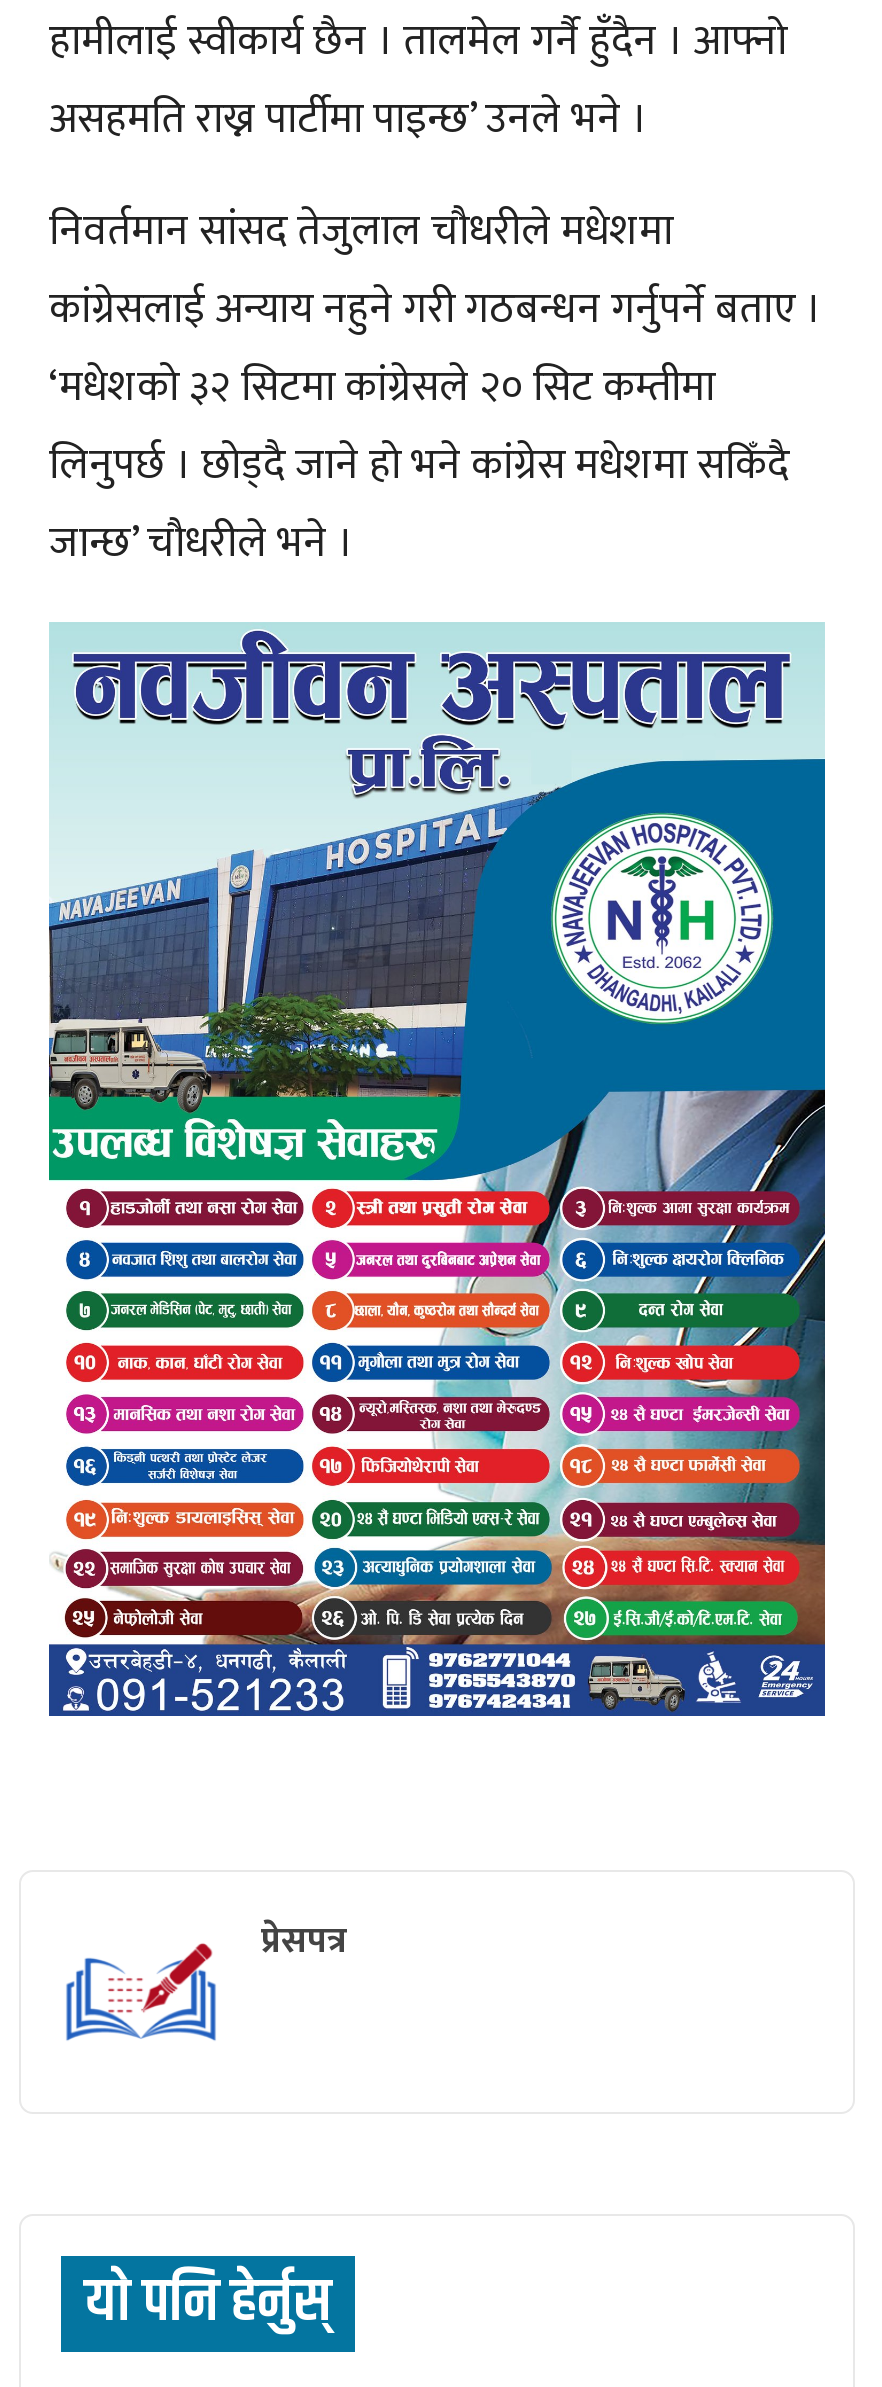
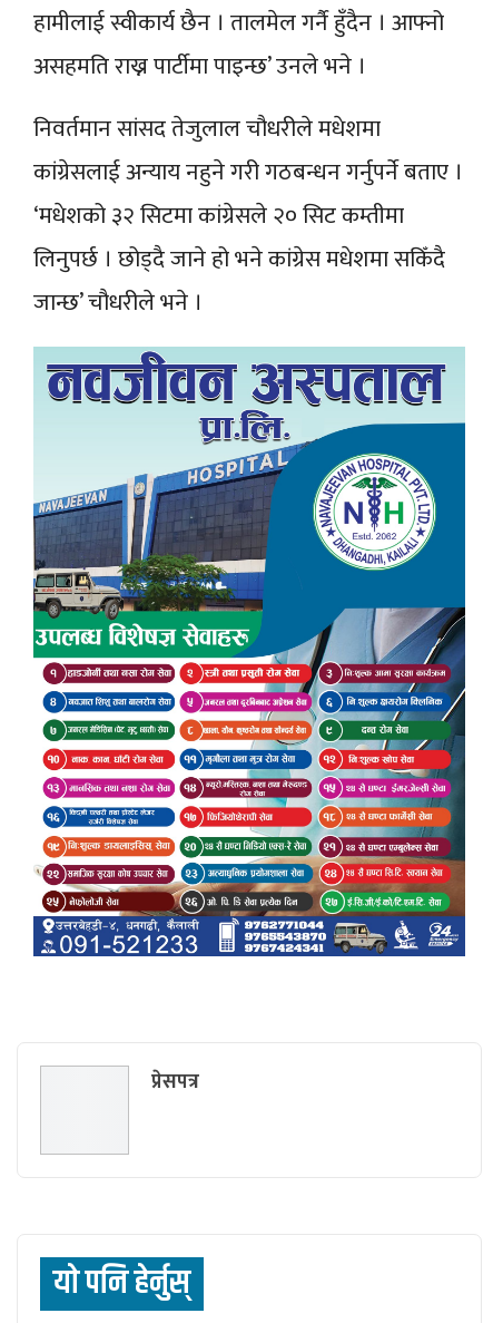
[65,1942,217,2040] [image] -> none

